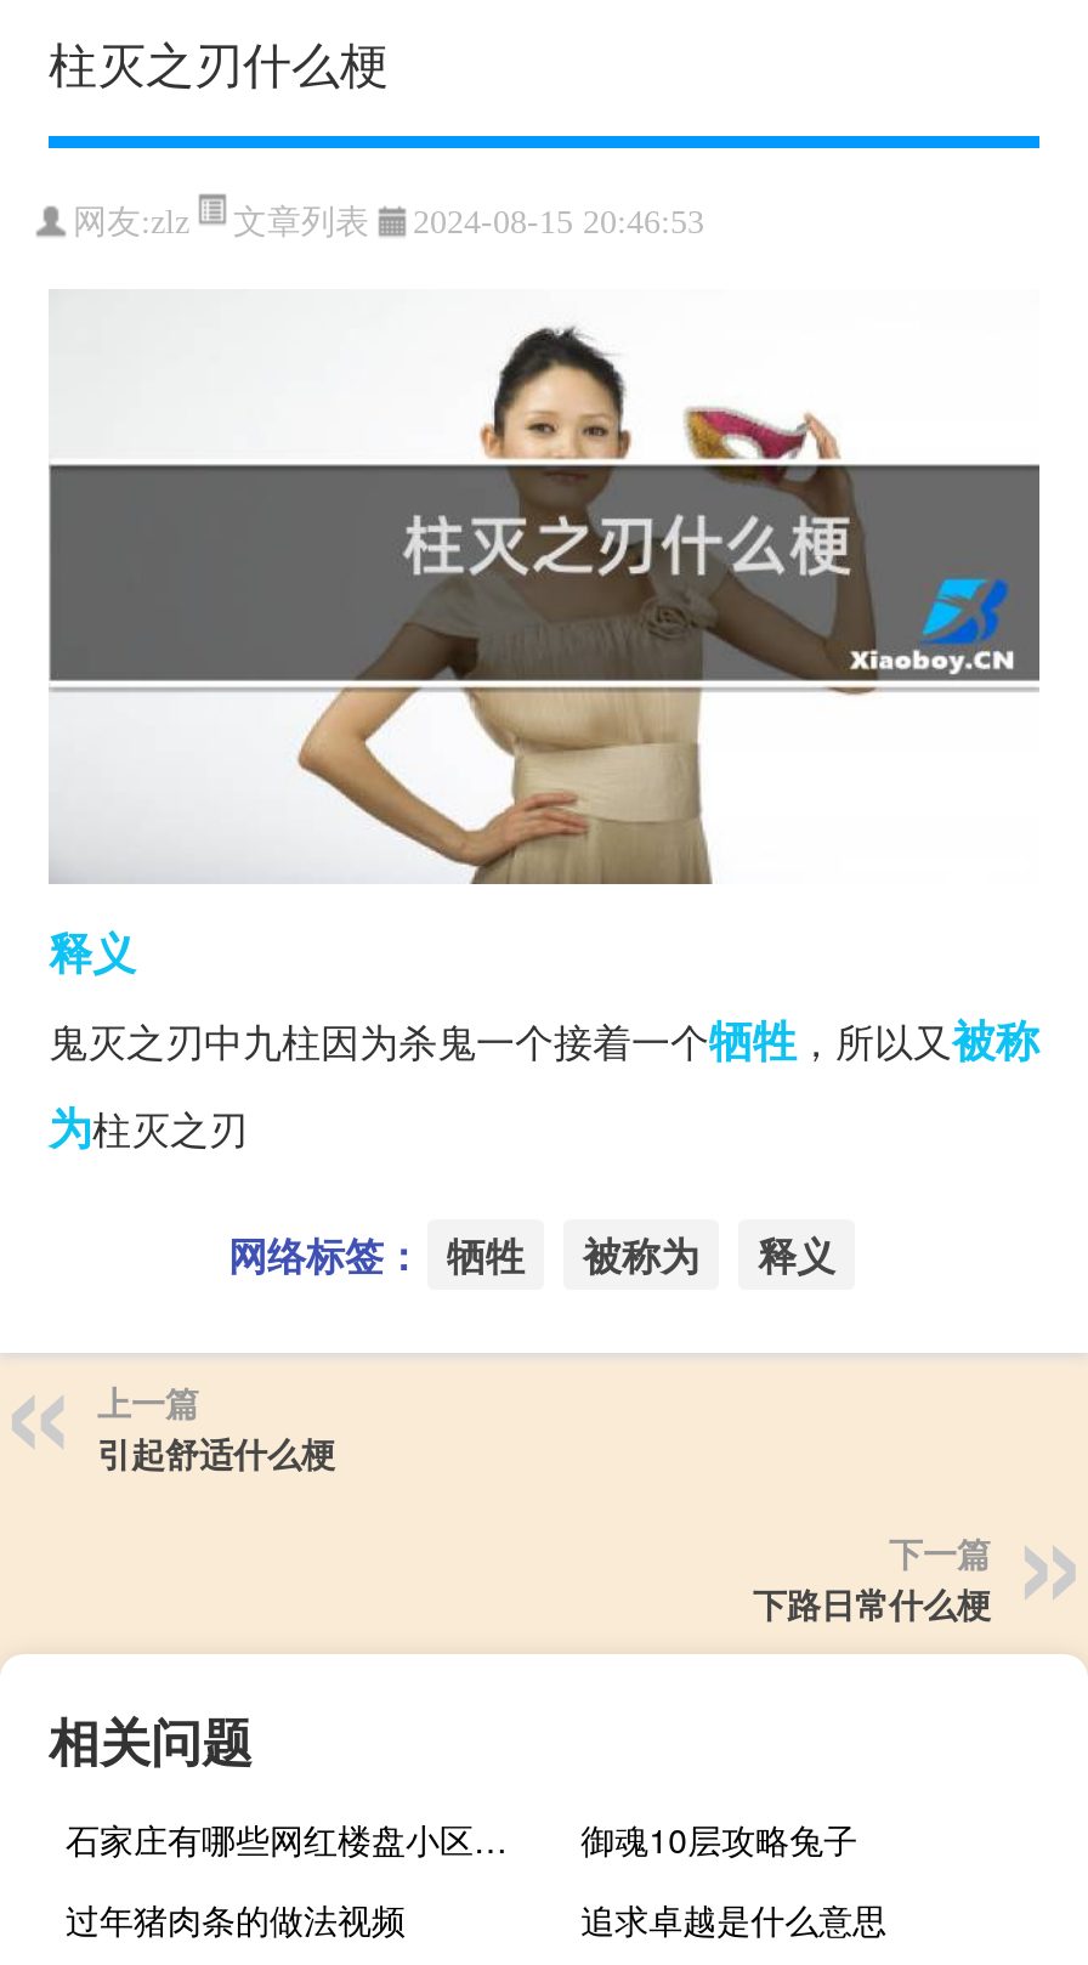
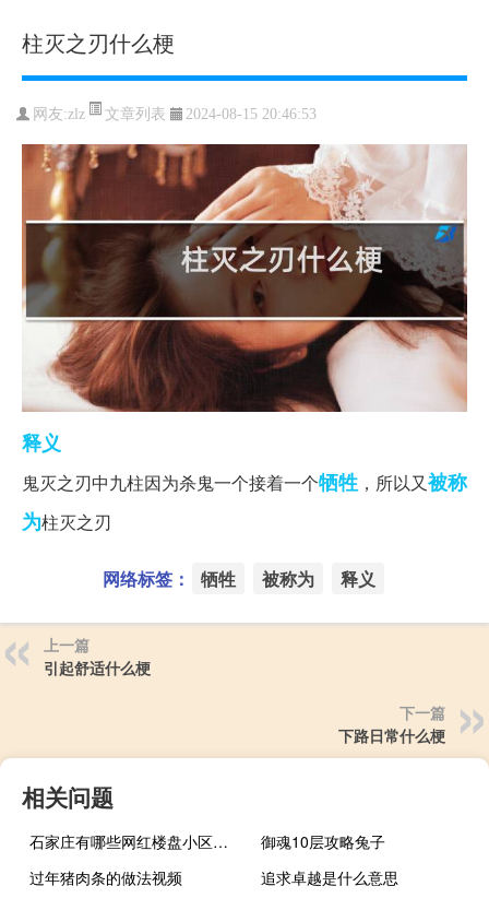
[49,289,1042,887] [image] -> [21,143,468,413] [image]

